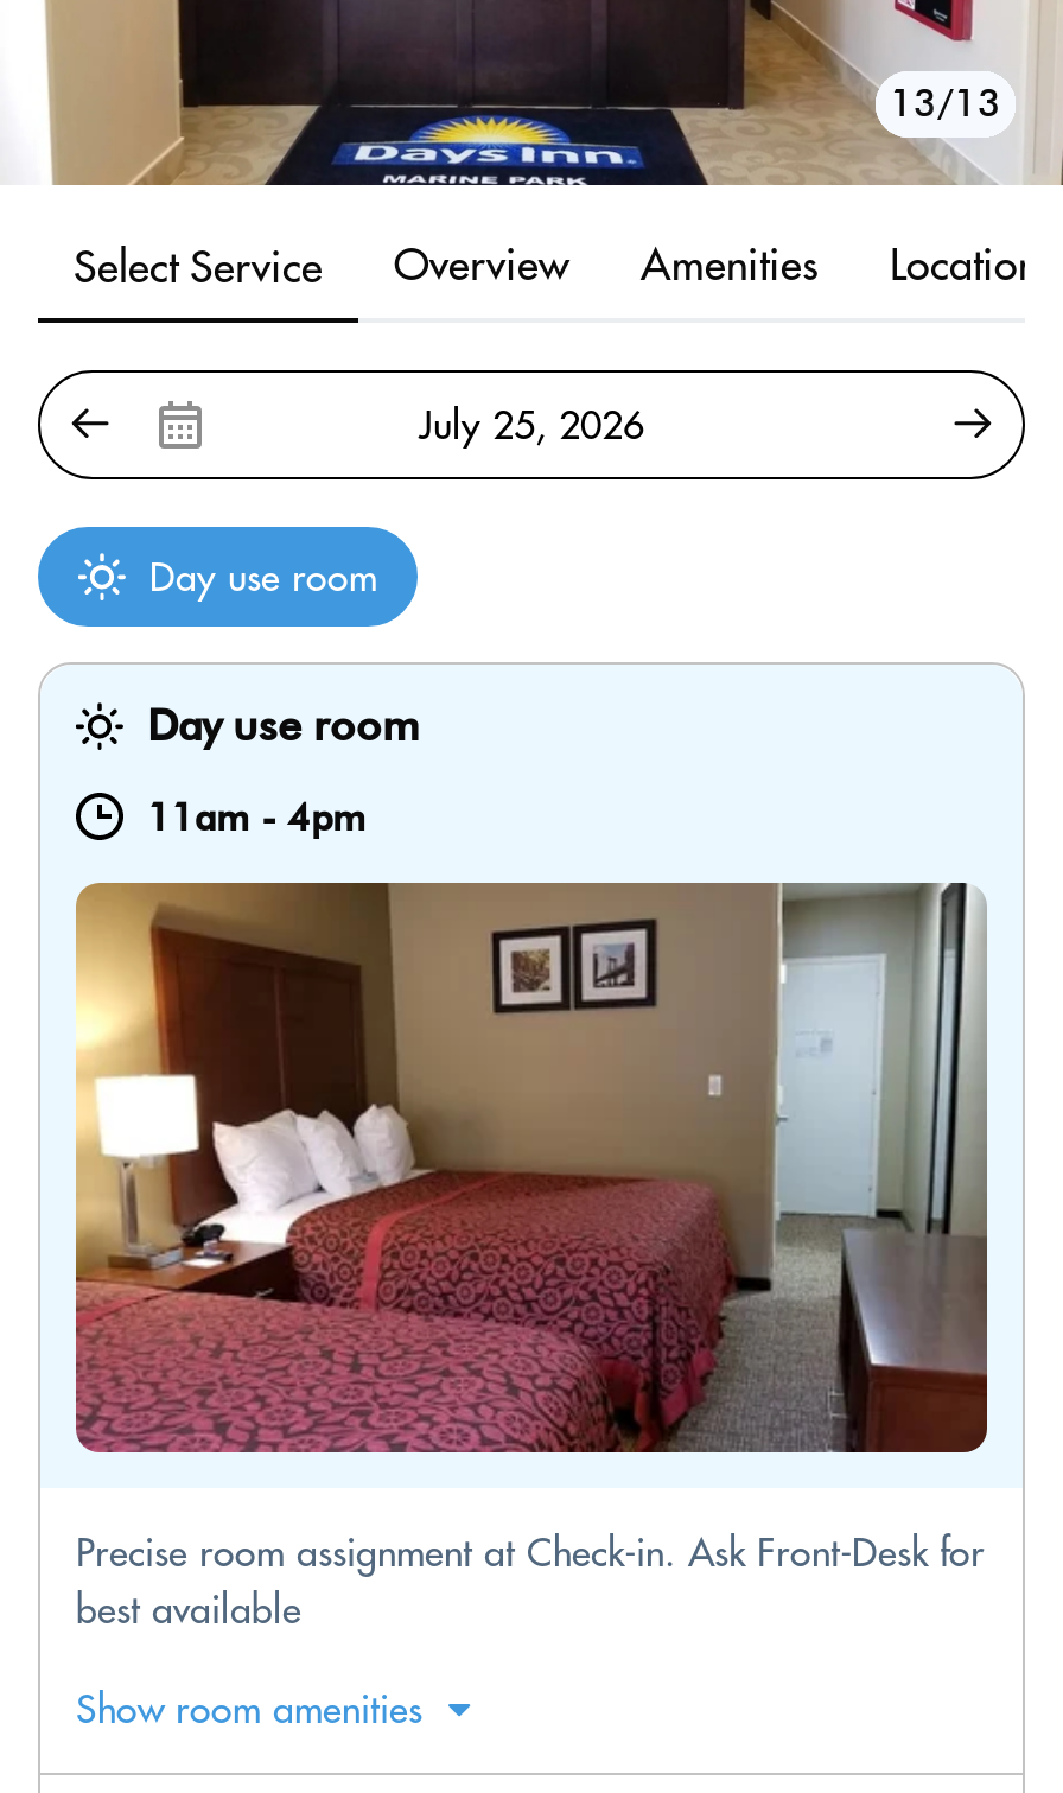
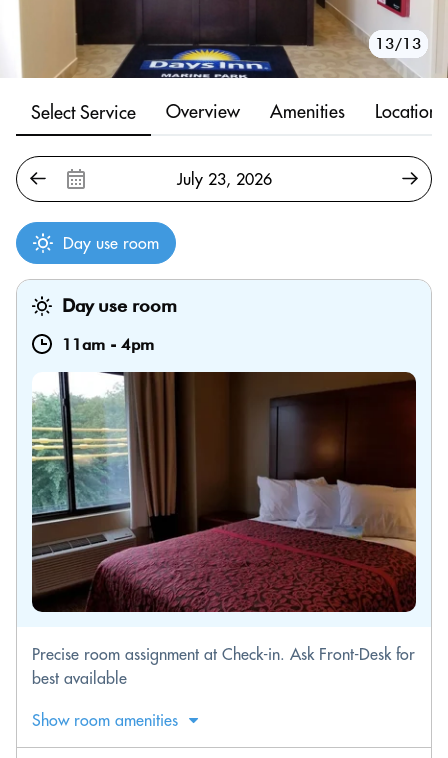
[74,880,989,1455] [image] -> [31,371,417,613] [image]

